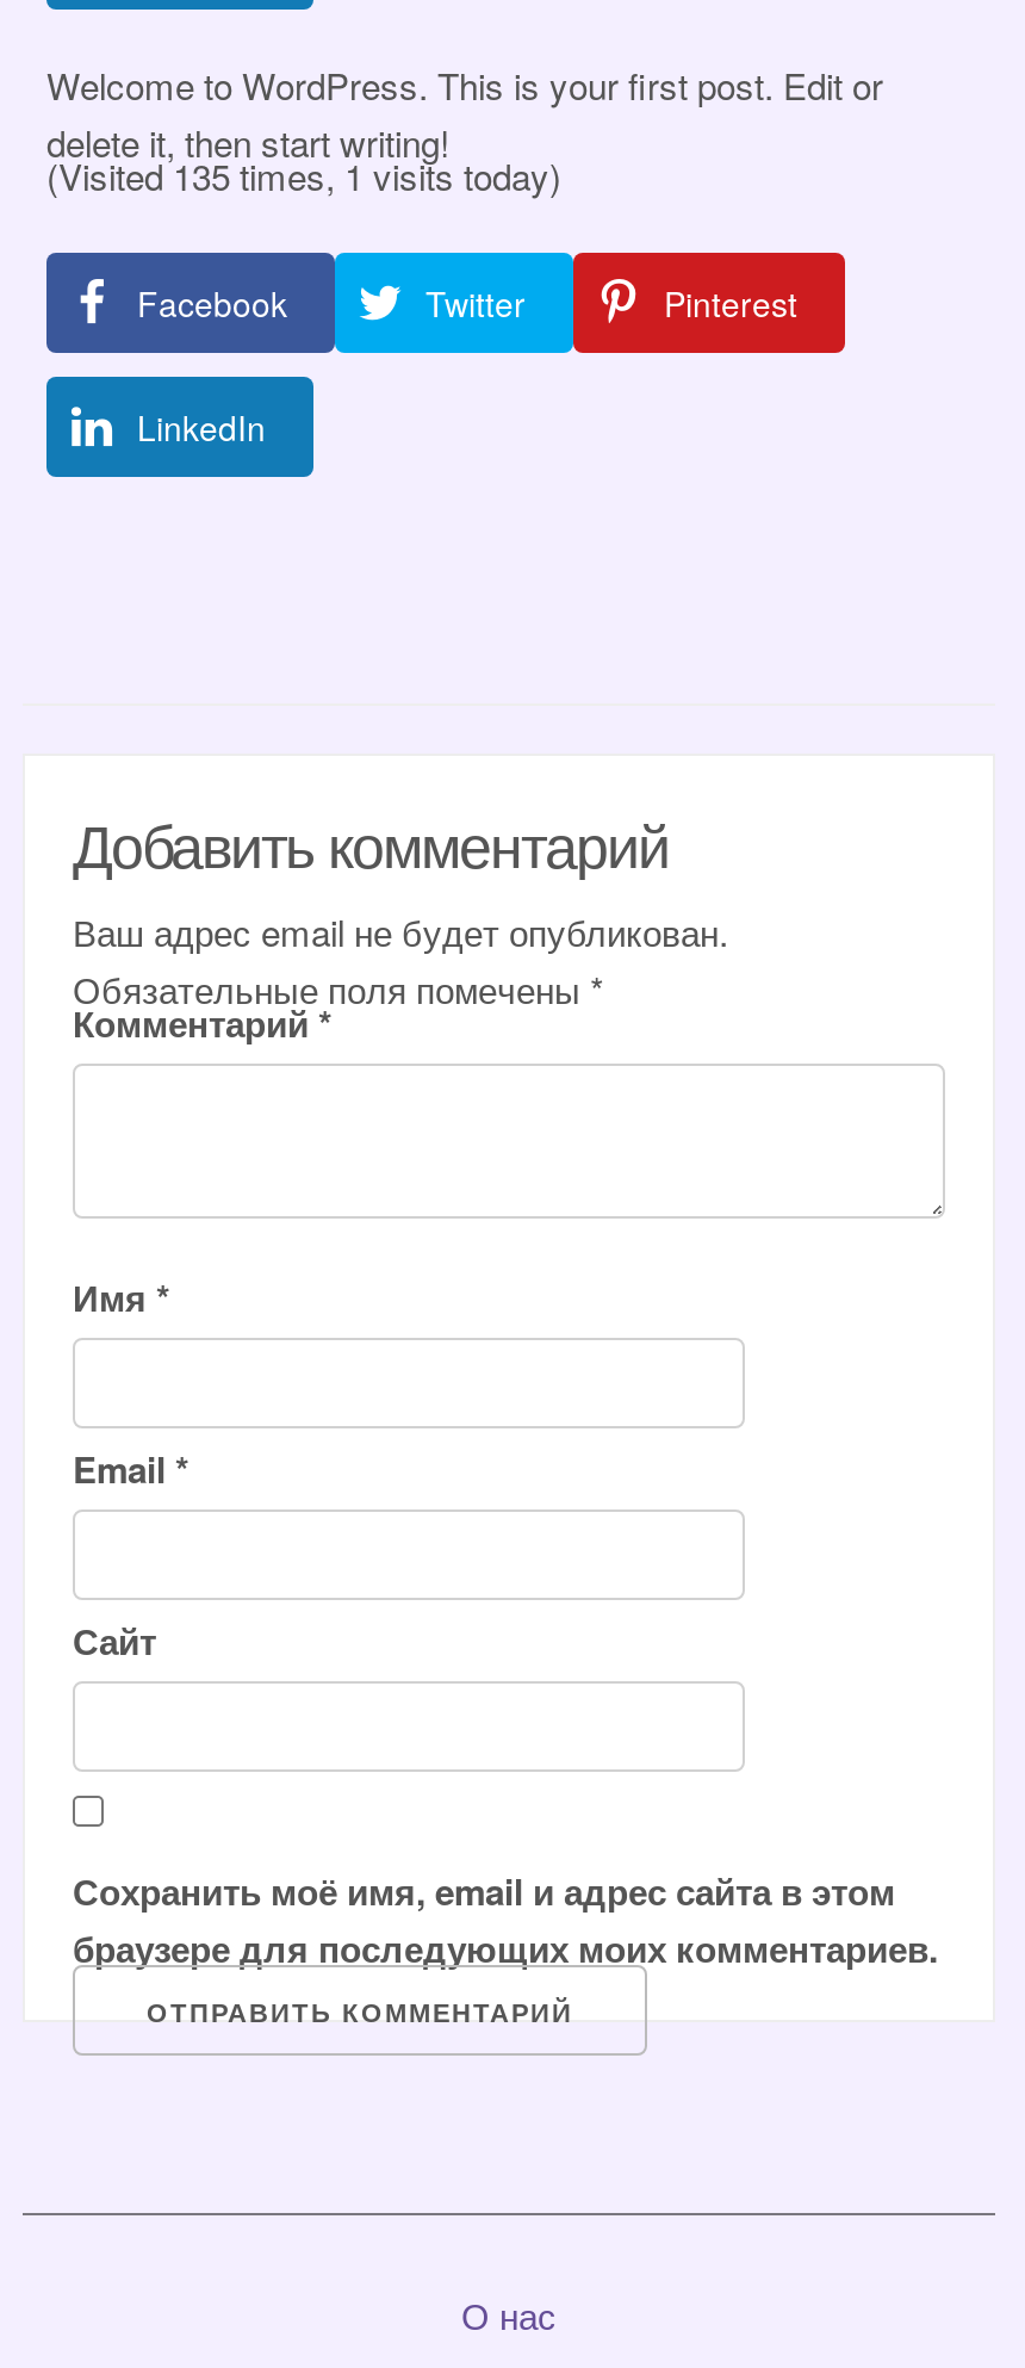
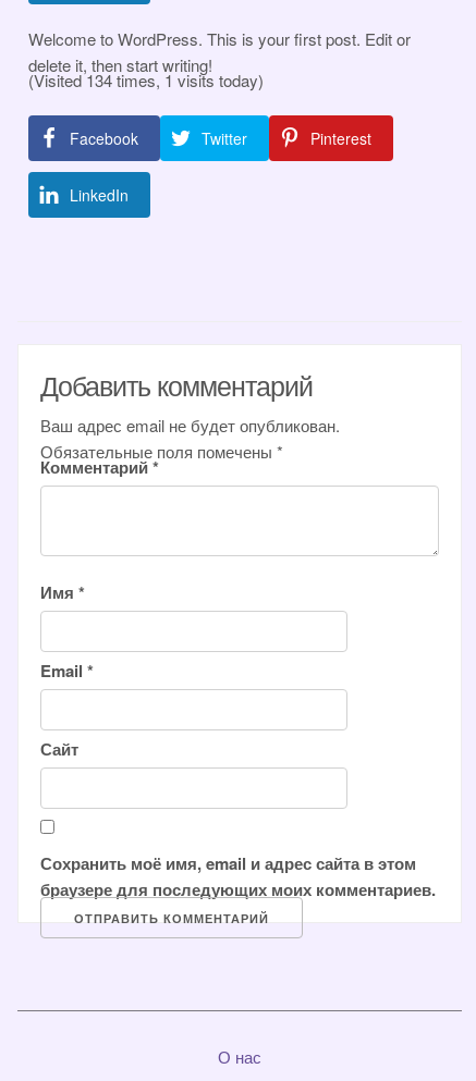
[46,150,561,200] (Visited 135 times, 1 visits today) -> [28,69,264,91] (Visited 134 times, 1 visits today)

